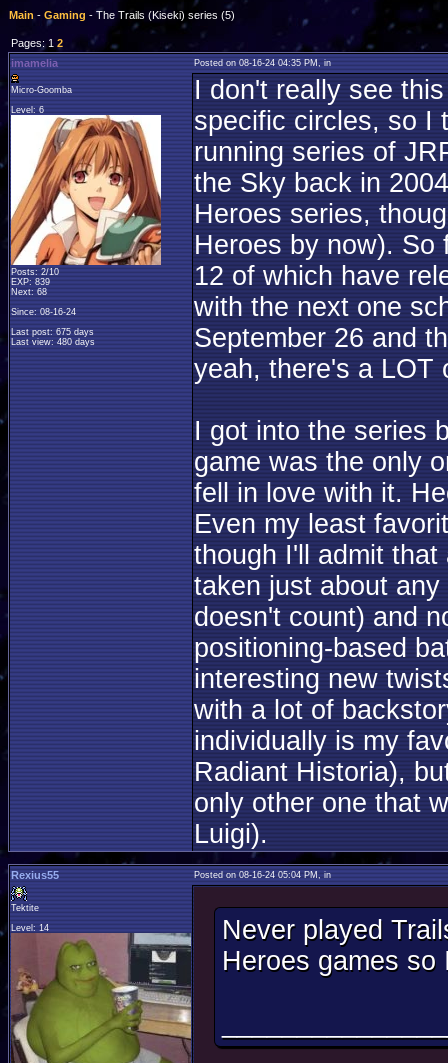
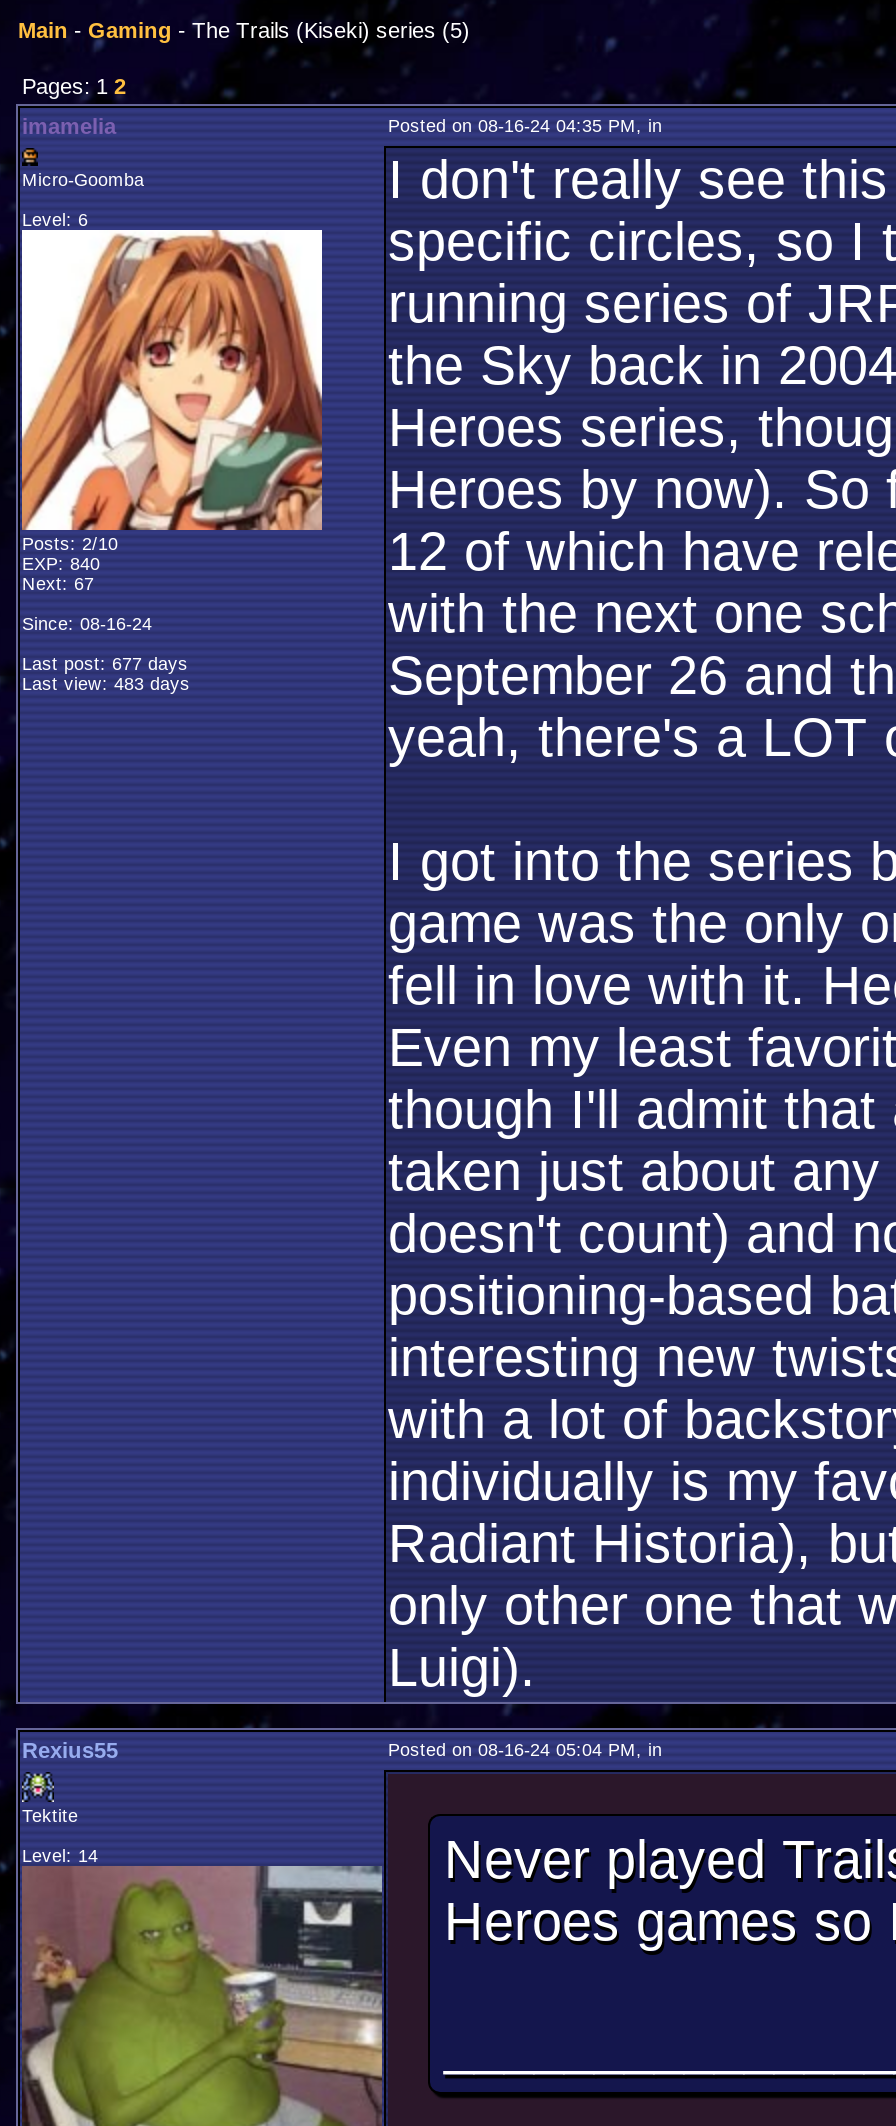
[11,277,50,287] EXP: 839 -> [22,554,100,574] EXP: 840
[11,287,47,297] Next: 68 -> [22,574,94,594] Next: 67
[11,327,94,337] Last post: 675 days -> [22,654,188,674] Last post: 677 days
[11,337,95,347] Last view: 480 days -> [22,674,190,694] Last view: 483 days

